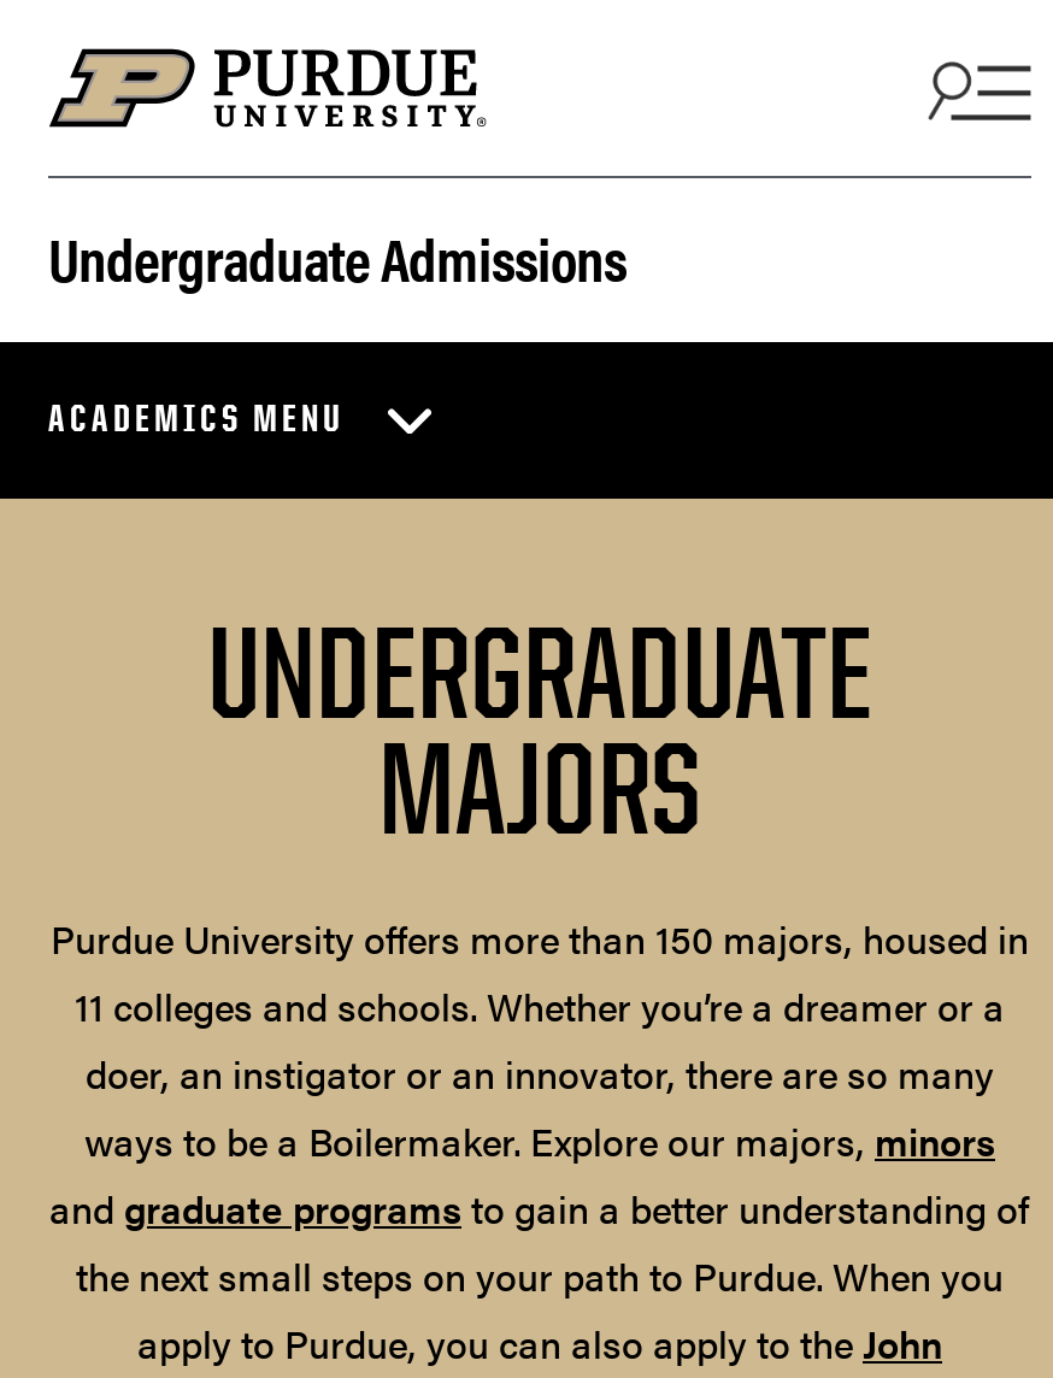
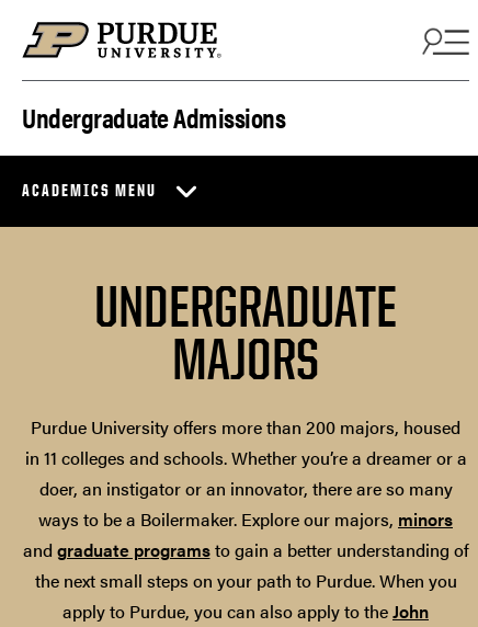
[51,911,1029,1034] Purdue University offers more than 150 majors, housed in | 11 colleges and schools. Whether you’re a dreamer or a -> [25,415,466,470] Purdue University offers more than 200 majors, housed | in 11 colleges and schools. Whether you’re a dreamer or a

